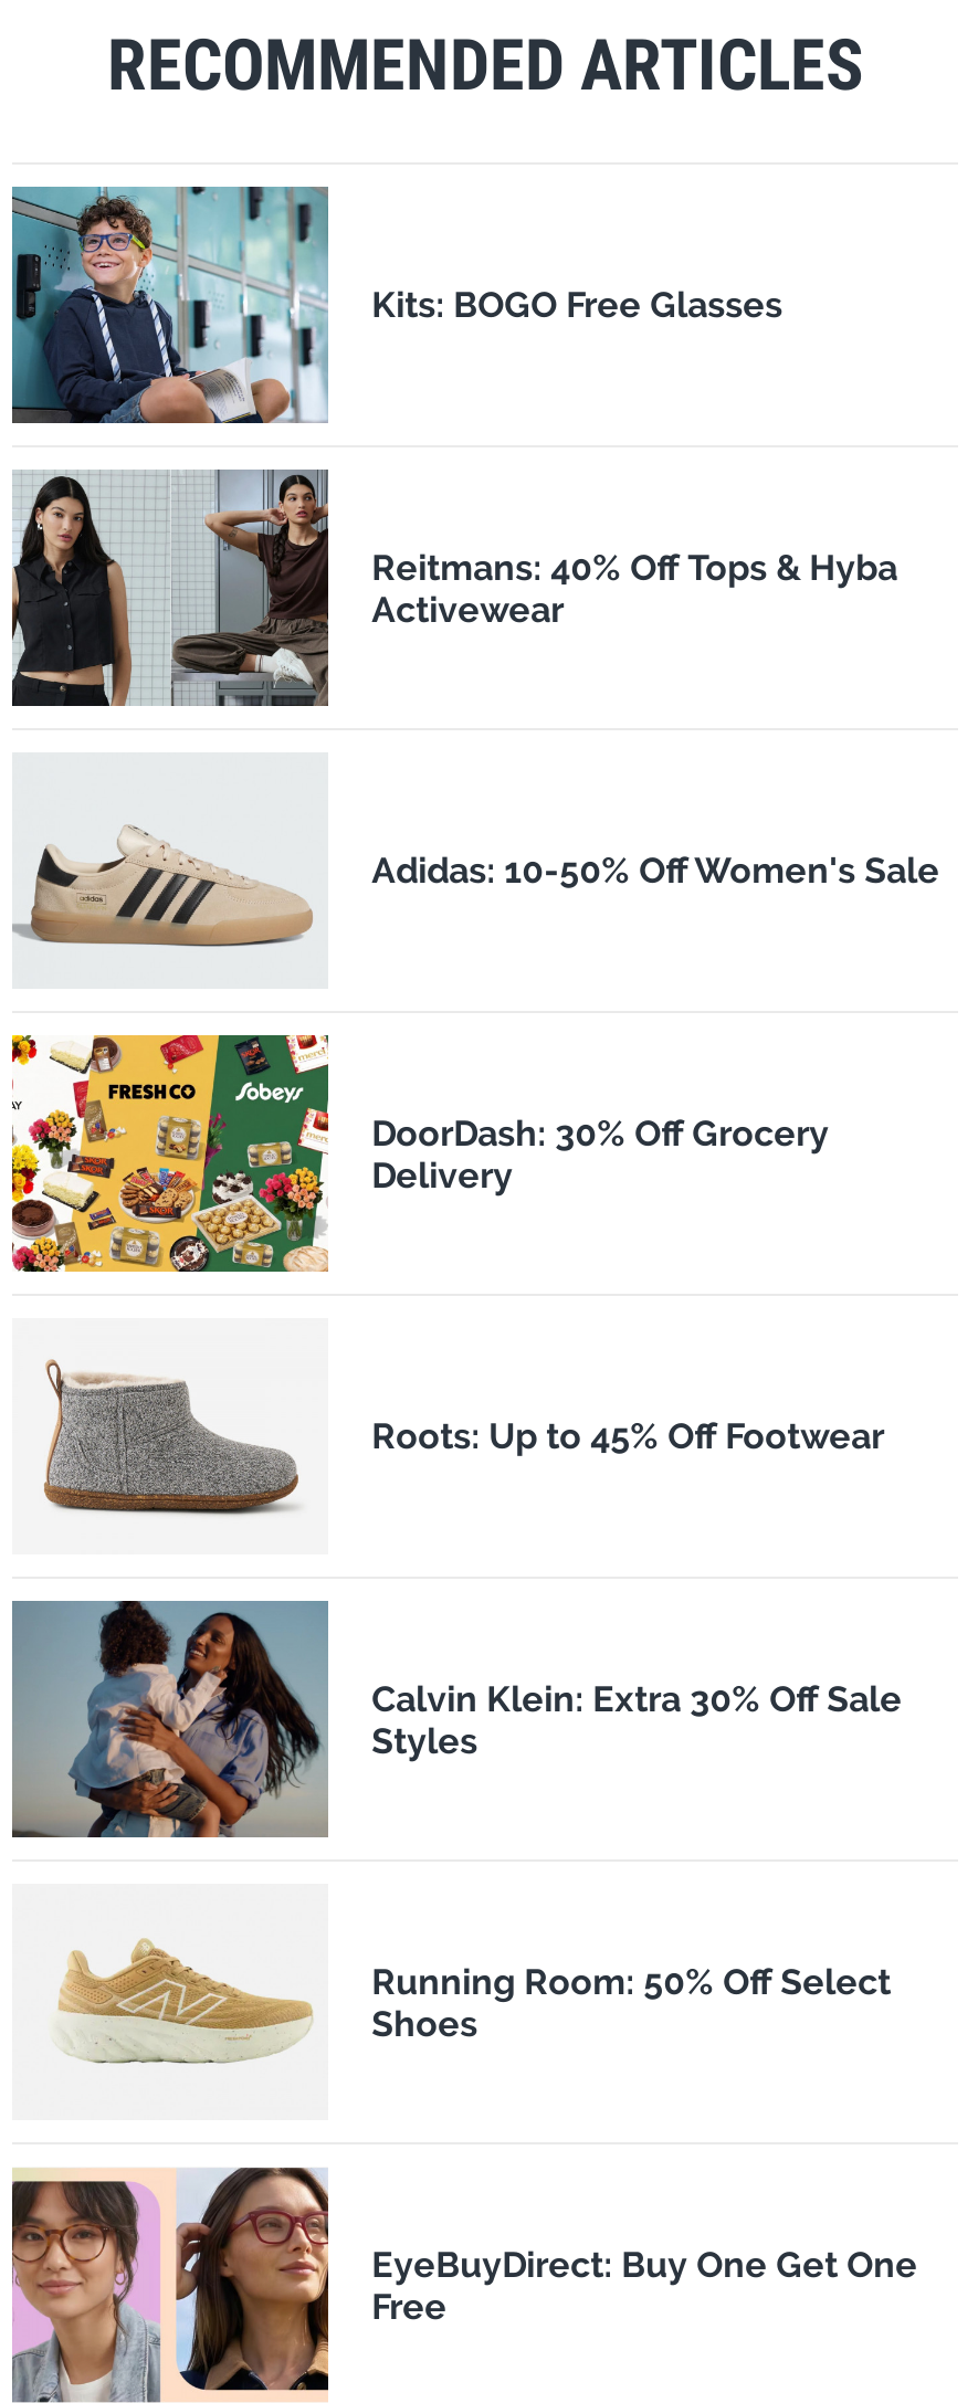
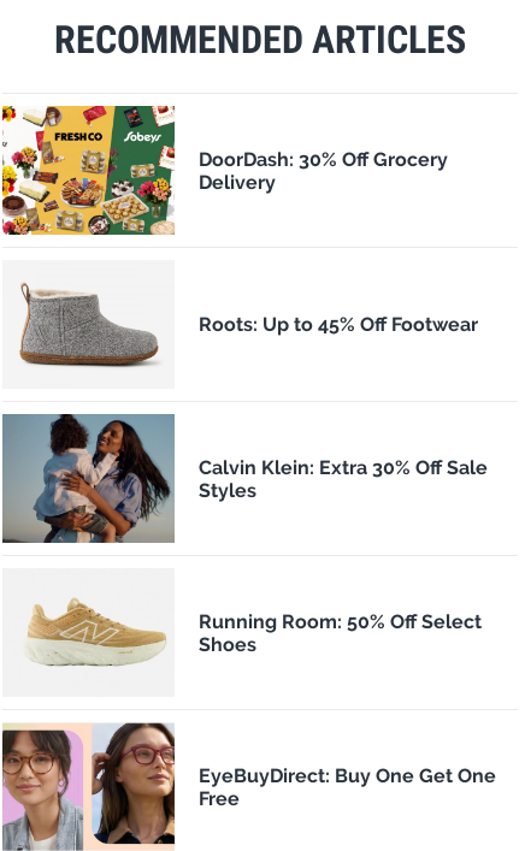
[10,185,783,425] [image] | Kits: BOGO Free Glasses -> none
[10,467,898,708] [image] | Reitmans: 40% Off Tops & Hyba | Activewear -> none
[14,823,940,949] [image] | Adidas: 10-50% Off Women's Sale -> none

